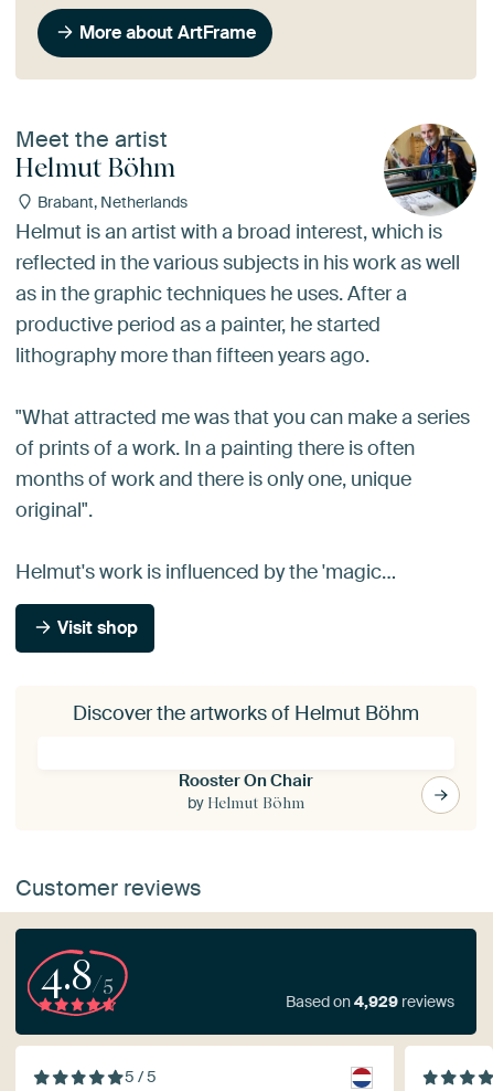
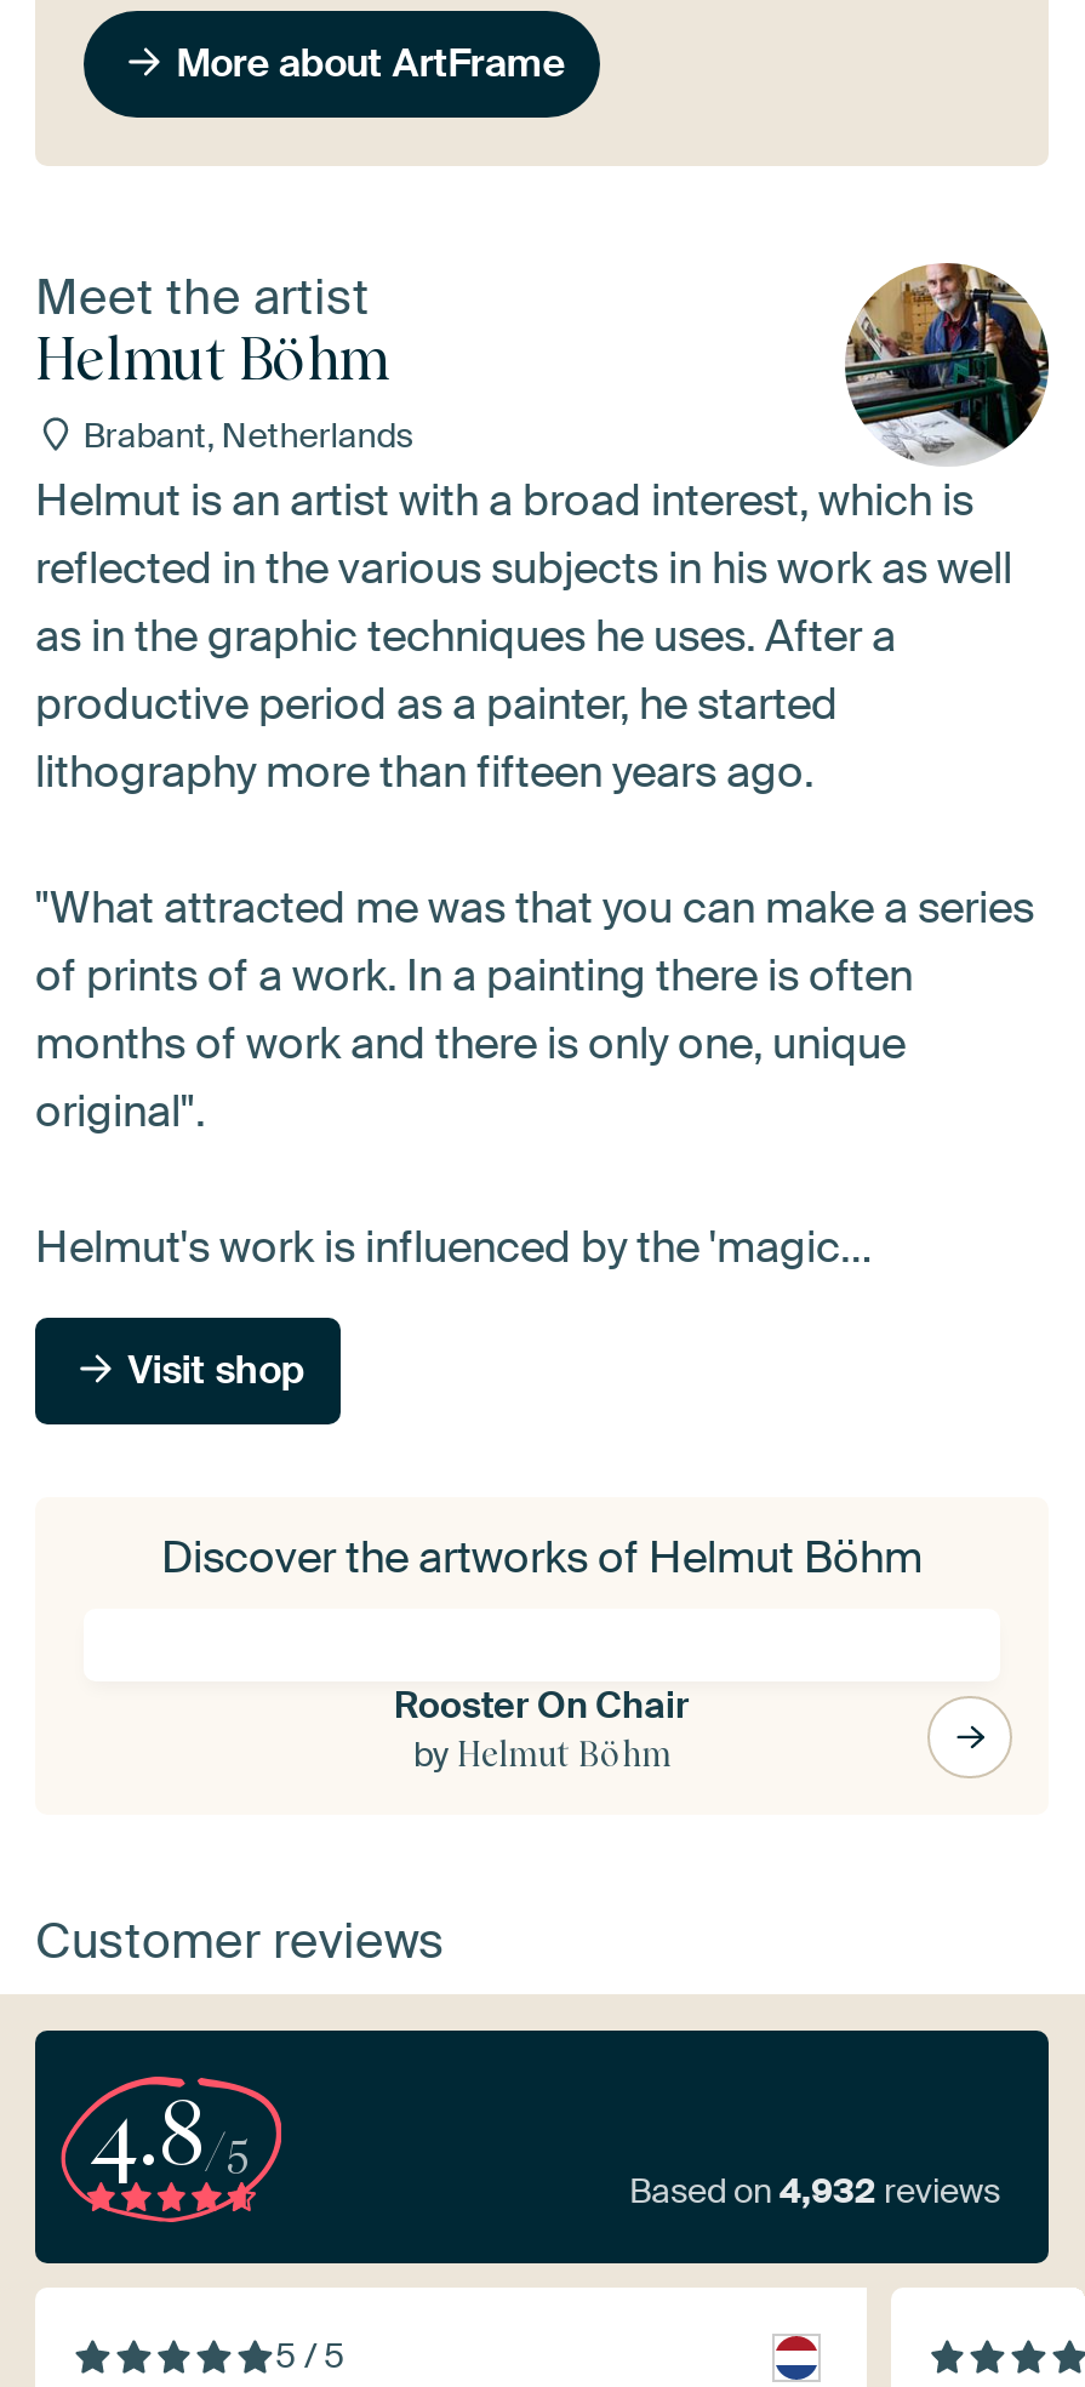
[286,991,454,1011] Based on 4,929 reviews -> [629,2168,1000,2212] Based on 4,932 reviews

